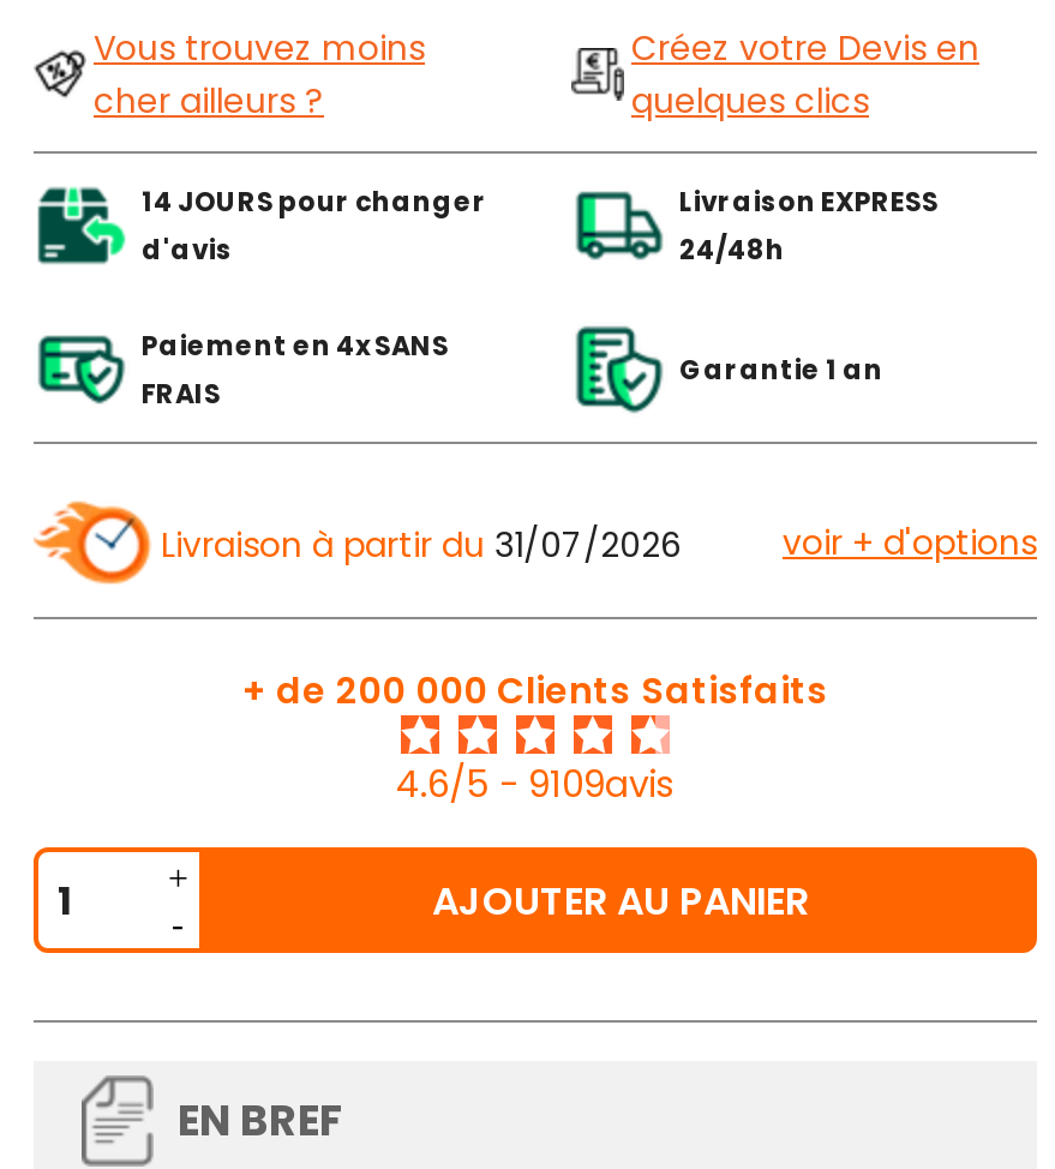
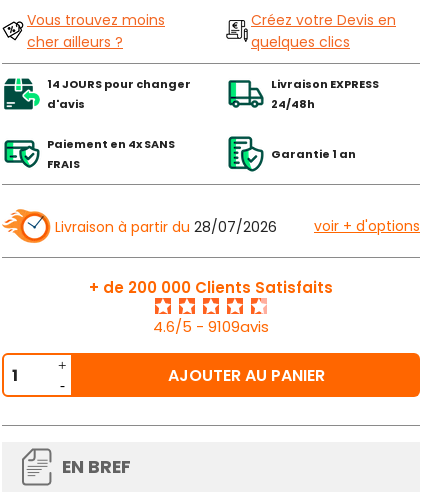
[161,522,682,570] Livraison à partir du 31/07/2026 -> [55,217,277,237] Livraison à partir du 28/07/2026

